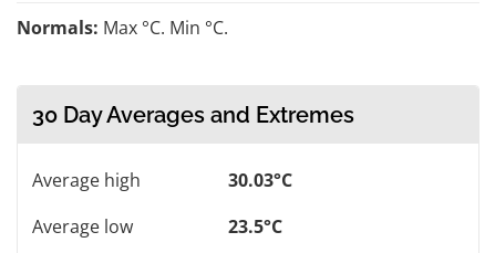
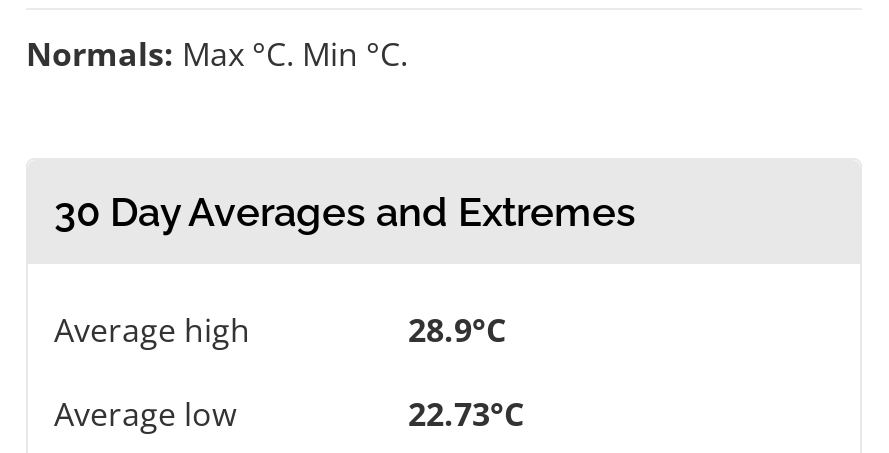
[228,168,292,192] 30.03°C -> [408,307,506,351] 28.9°C
[228,214,282,238] 23.5°C -> [408,391,524,435] 22.73°C

